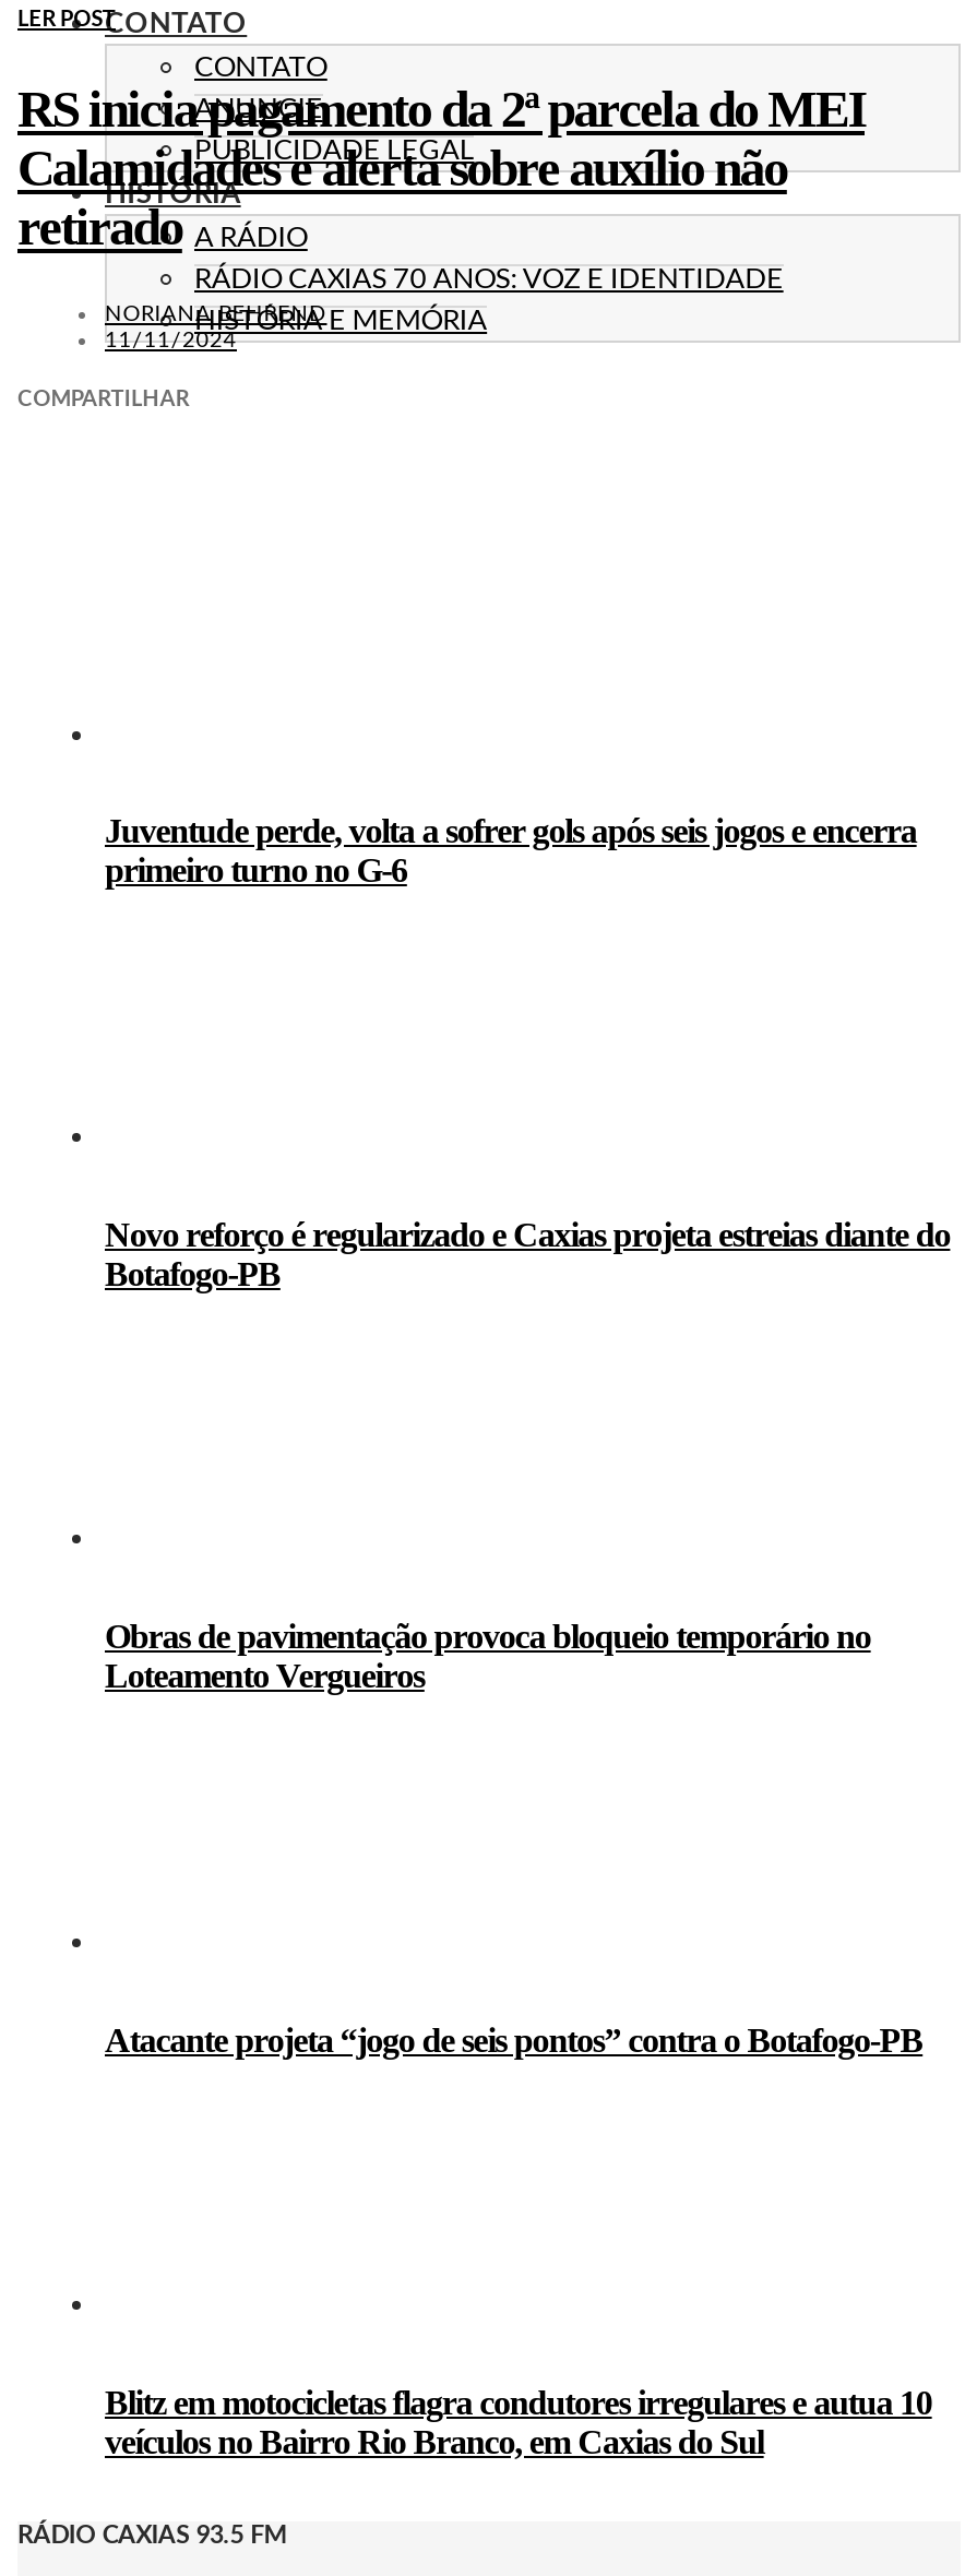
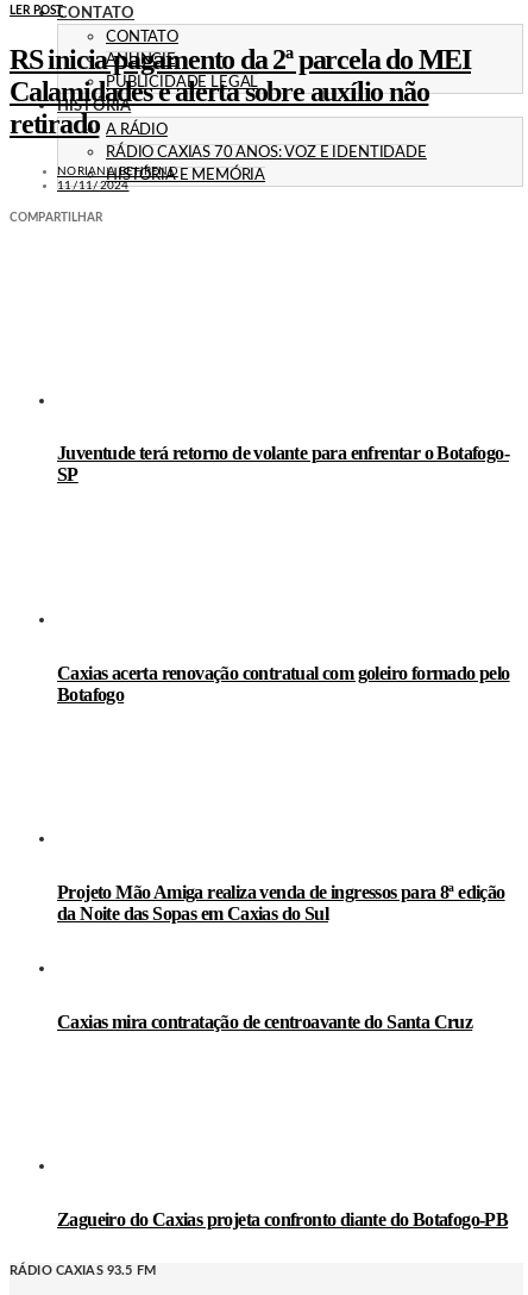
[105,813,917,889] Juventude perde, volta a sofrer gols após seis jogos e encerra | primeiro turno no G-6 -> [57,443,509,485] Juventude terá retorno de volante para enfrentar o Botafogo- | SP
[105,1215,950,1292] Novo reforço é regularizado e Caxias projeta estreias diante do | Botafogo-PB -> [57,663,510,704] Caxias acerta renovação contratual com goleiro formado pelo | Botafogo
[105,1618,871,1694] Obras de pavimentação provoca bloqueio temporário no | Loteamento Vergueiros -> [57,882,505,924] Projeto Mão Amiga realiza venda de ingressos para 8ª edição | da Noite das Sopas em Caxias do Sul
[105,2021,923,2058] Atacante projeta “jogo de seis pontos” contra o Botafogo-PB -> [57,1011,472,1031] Caxias mira contratação de centroavante do Santa Cruz
[105,2384,932,2460] Blitz em motocicletas flagra condutores irregulares e autua 10 | veículos no Bairro Rio Branco, em Caxias do Sul -> [57,1209,508,1230] Zagueiro do Caxias projeta confronto diante do Botafogo-PB

